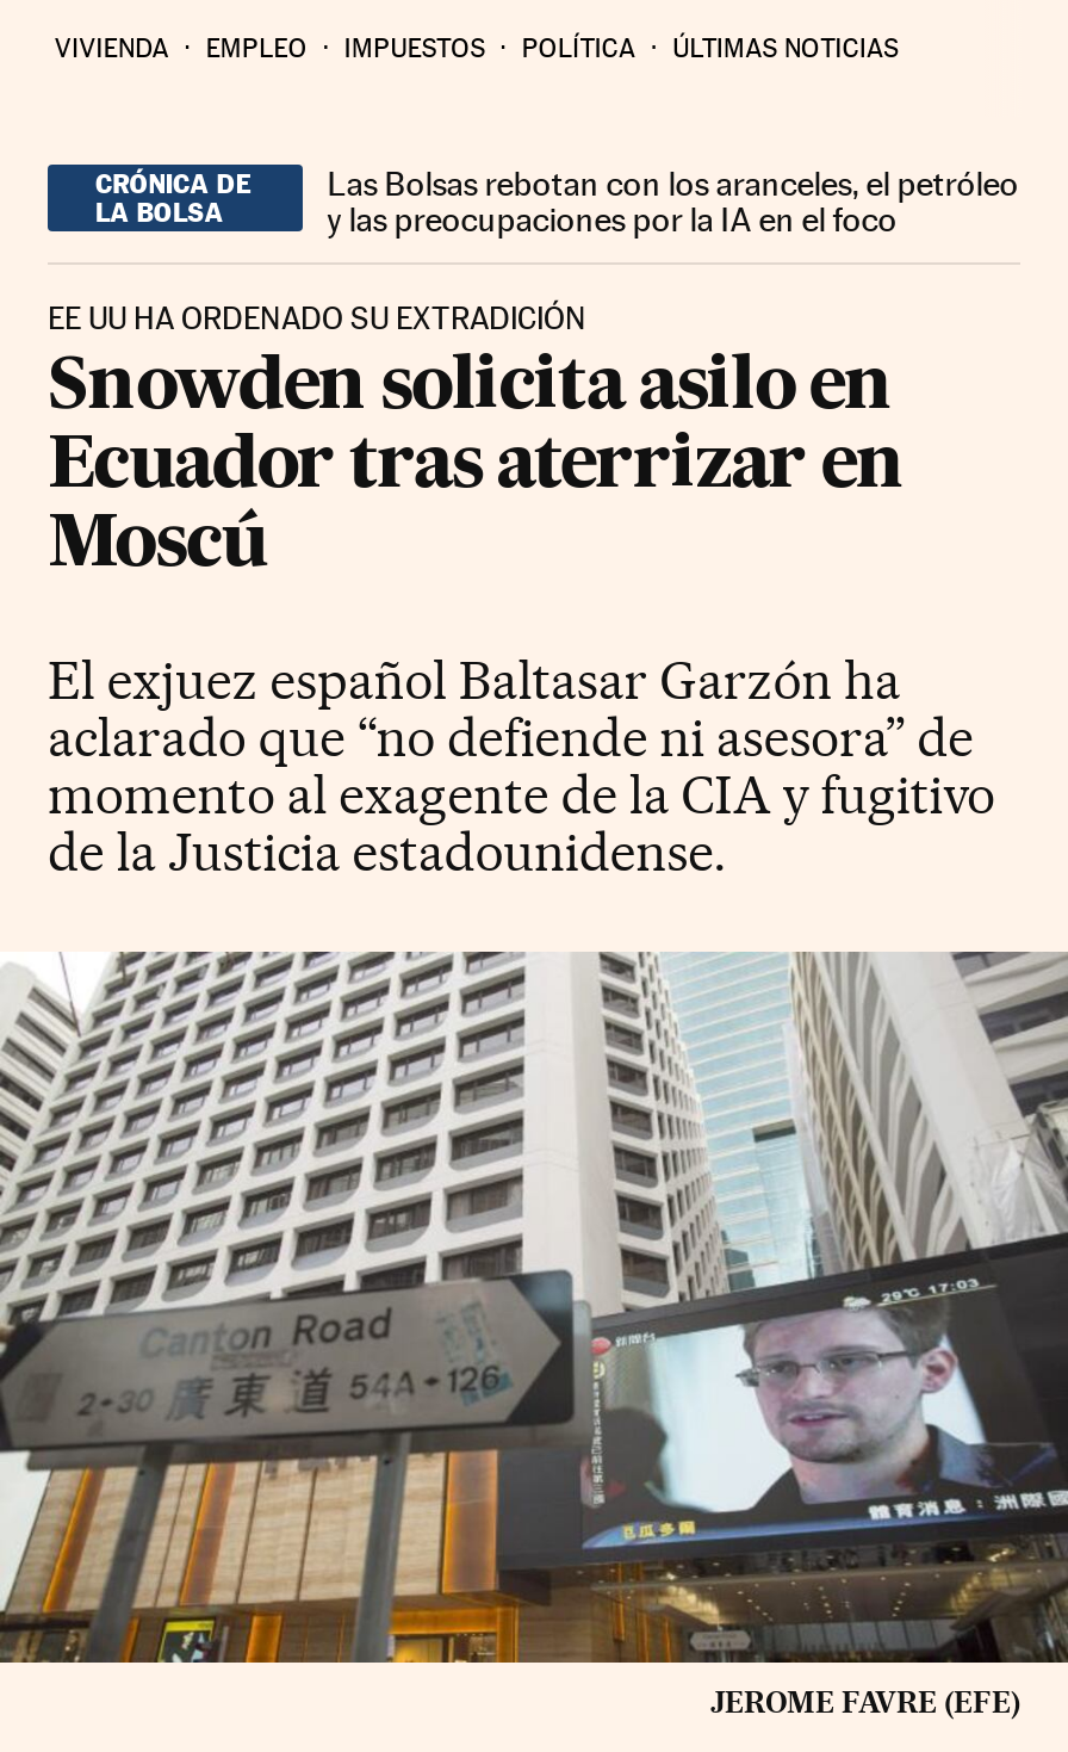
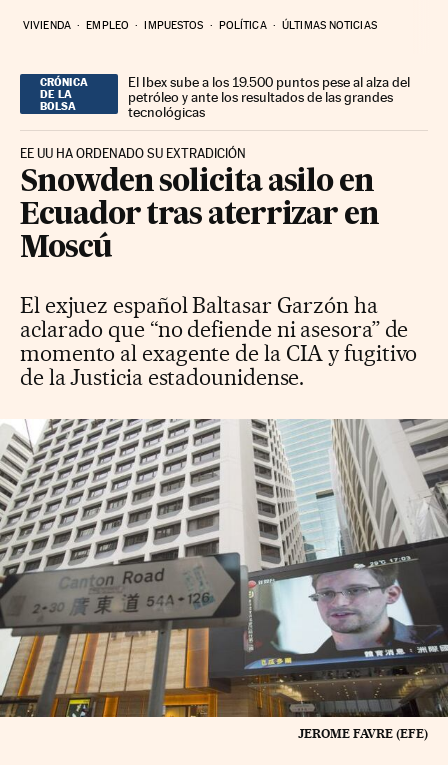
[327,164,1018,238] Las Bolsas rebotan con los aranceles, el petróleo | y las preocupaciones por la IA en el foco -> [128,74,410,120] El Ibex sube a los 19.500 puntos pese al alza del | petróleo y ante los resultados de las grandes | tecnológicas

